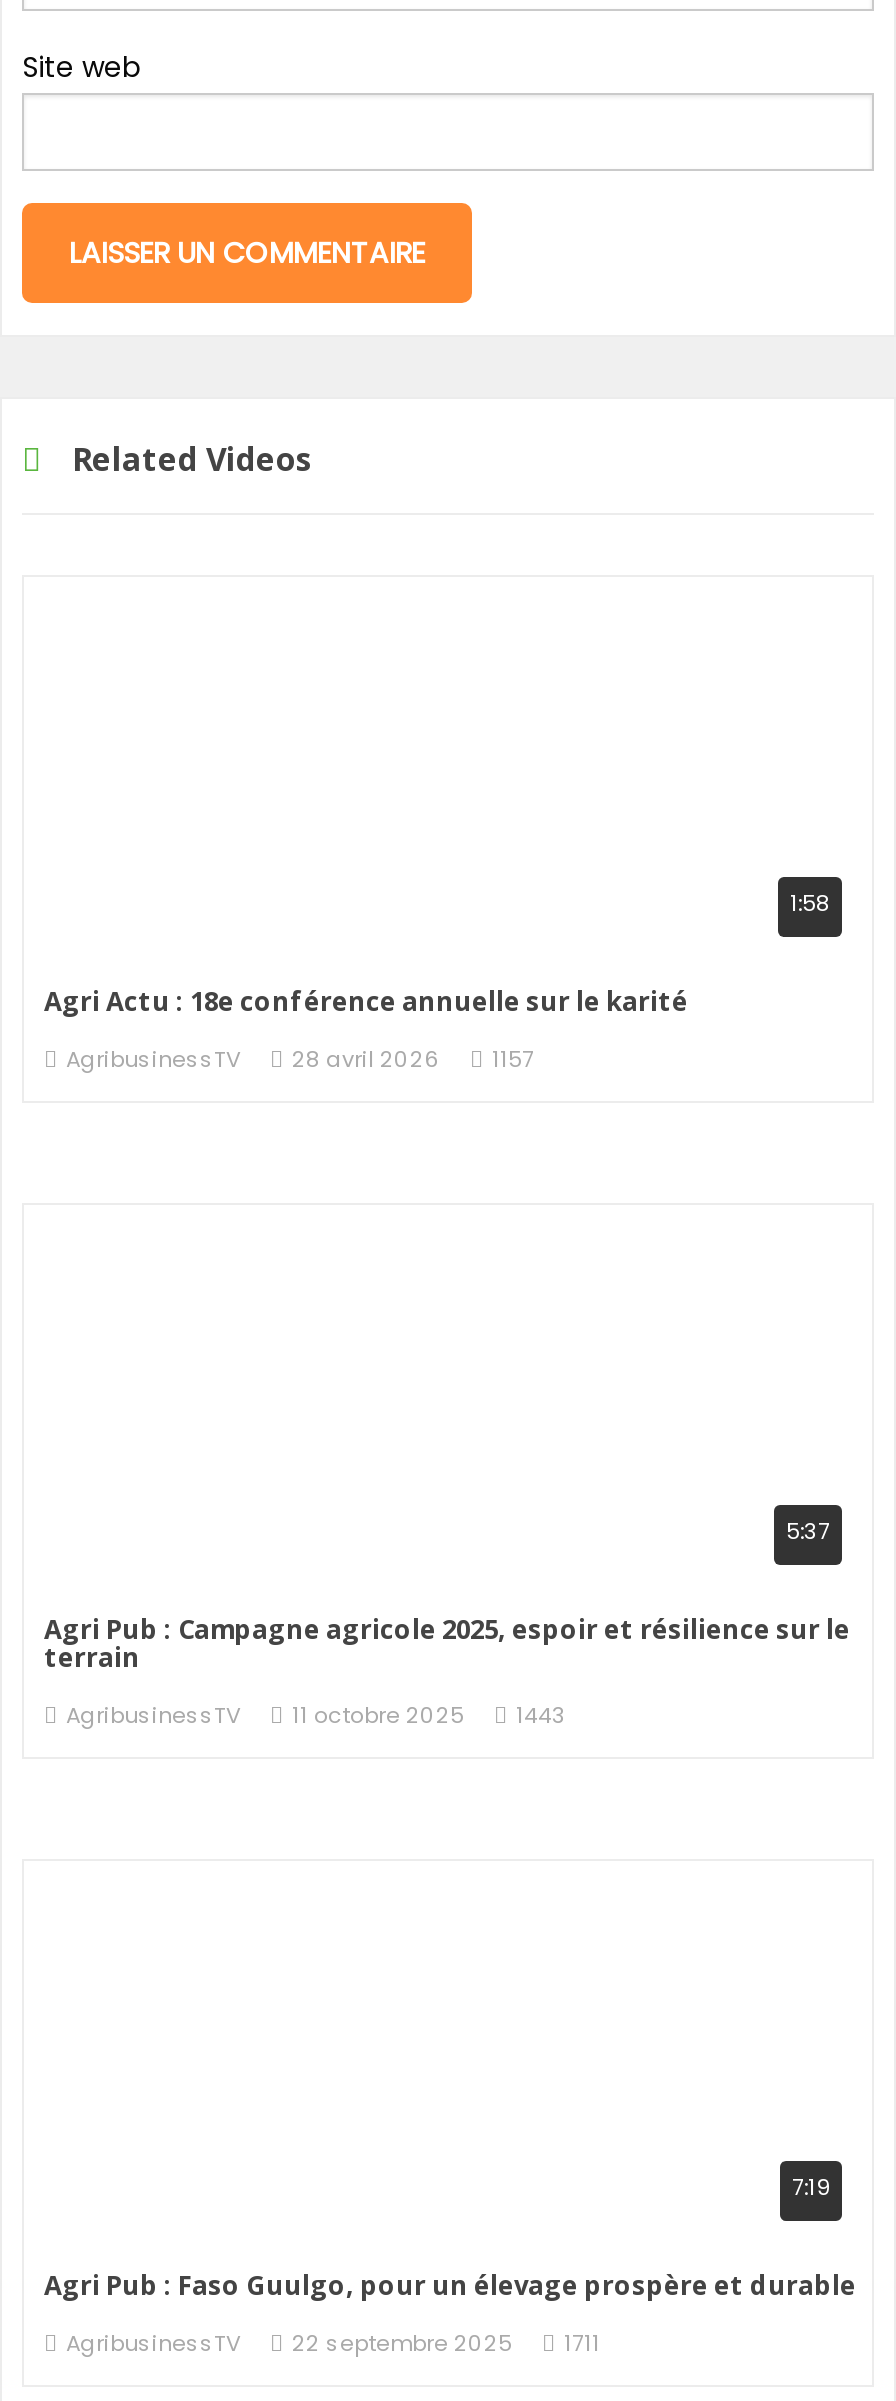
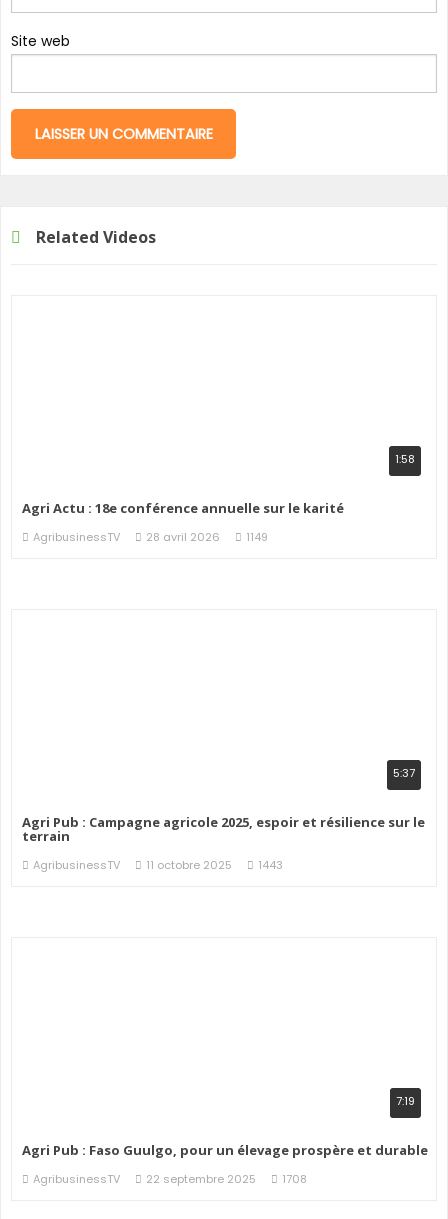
[66,1043,534,1075] AgribusinessTV 28 avril 2026 1157 -> [33,529,268,545] AgribusinessTV 28 avril 2026 1149
[66,2327,600,2359] AgribusinessTV 22 septembre 2025 1711 -> [33,1171,307,1187] AgribusinessTV 22 septembre 2025 1708

